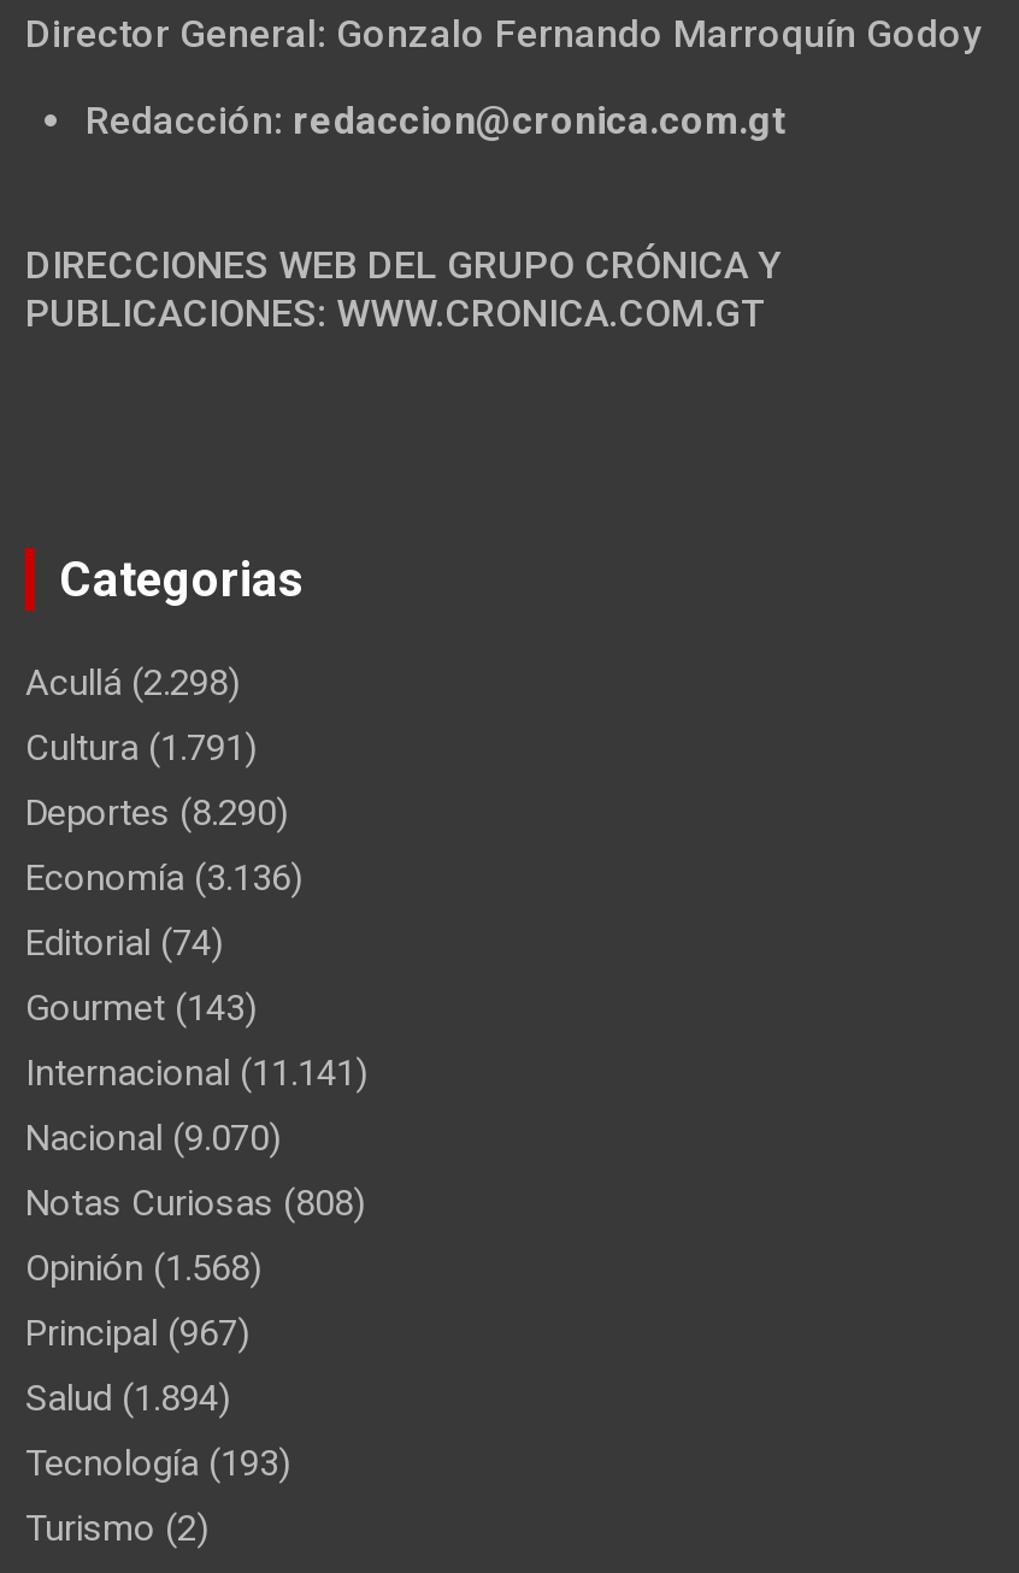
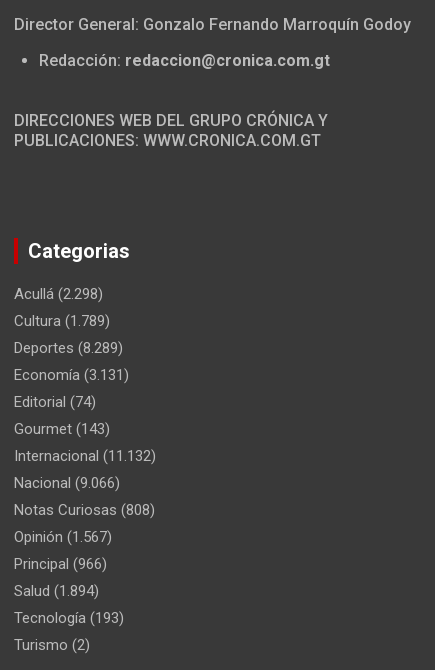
[25,727,257,770] Cultura (1.791) -> [14,312,110,330] Cultura (1.789)
[25,792,288,835] Deportes (8.290) -> [14,339,123,357] Deportes (8.289)
[25,857,302,900] Economía (3.136) -> [14,366,129,384] Economía (3.131)
[25,1052,367,1096] Internacional (11.141) -> [14,447,156,465] Internacional (11.132)
[25,1117,281,1161] Nacional (9.070) -> [14,474,120,492] Nacional (9.066)
[25,1247,261,1291] Opinión (1.568) -> [14,528,112,546] Opinión (1.567)
[25,1312,249,1356] Principal (967) -> [14,555,107,573] Principal (966)

